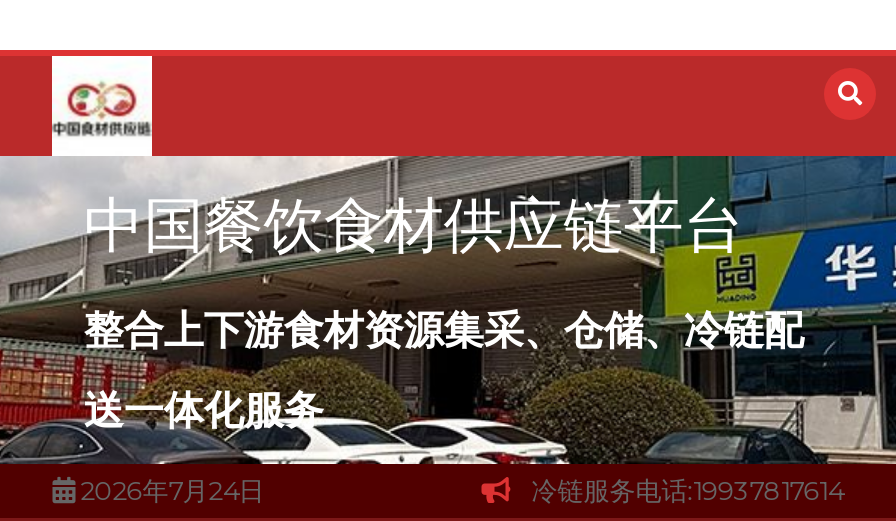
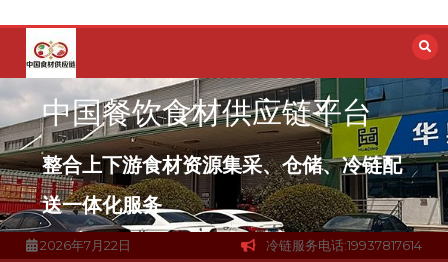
[74,475,264,507] 2026年7月24日 -> [37,237,131,253] 2026年7月22日

